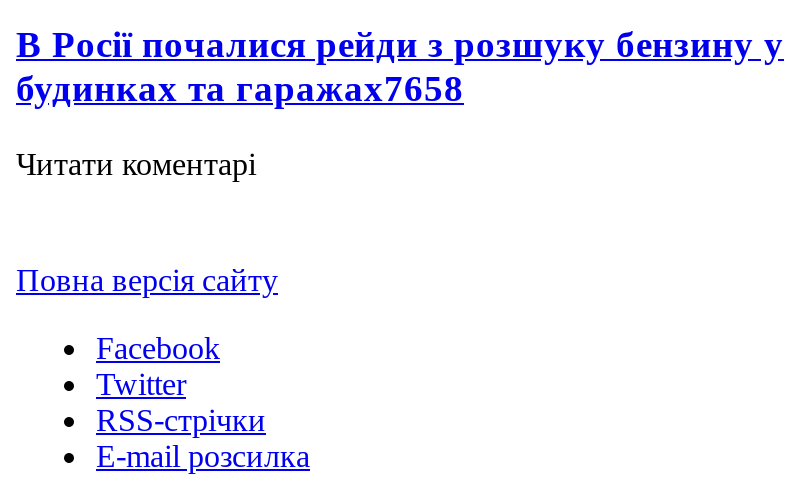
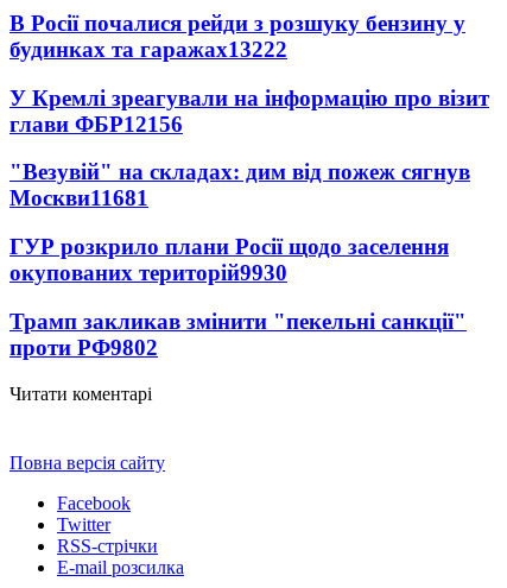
[16,66,464,108] будинках та гаражах7658 -> [9,37,489,360] будинках та гаражах13222 | У Кремлі зреагували на інформацію про візит | глави ФБР12156 | "Везувій" на складах: дим від пожеж сягнув | Москви11681 | ГУР розкрило плани Росії щодо заселення | окупованих територій9930 | Трамп закликав змінити "пекельні санкції" | проти РФ9802

